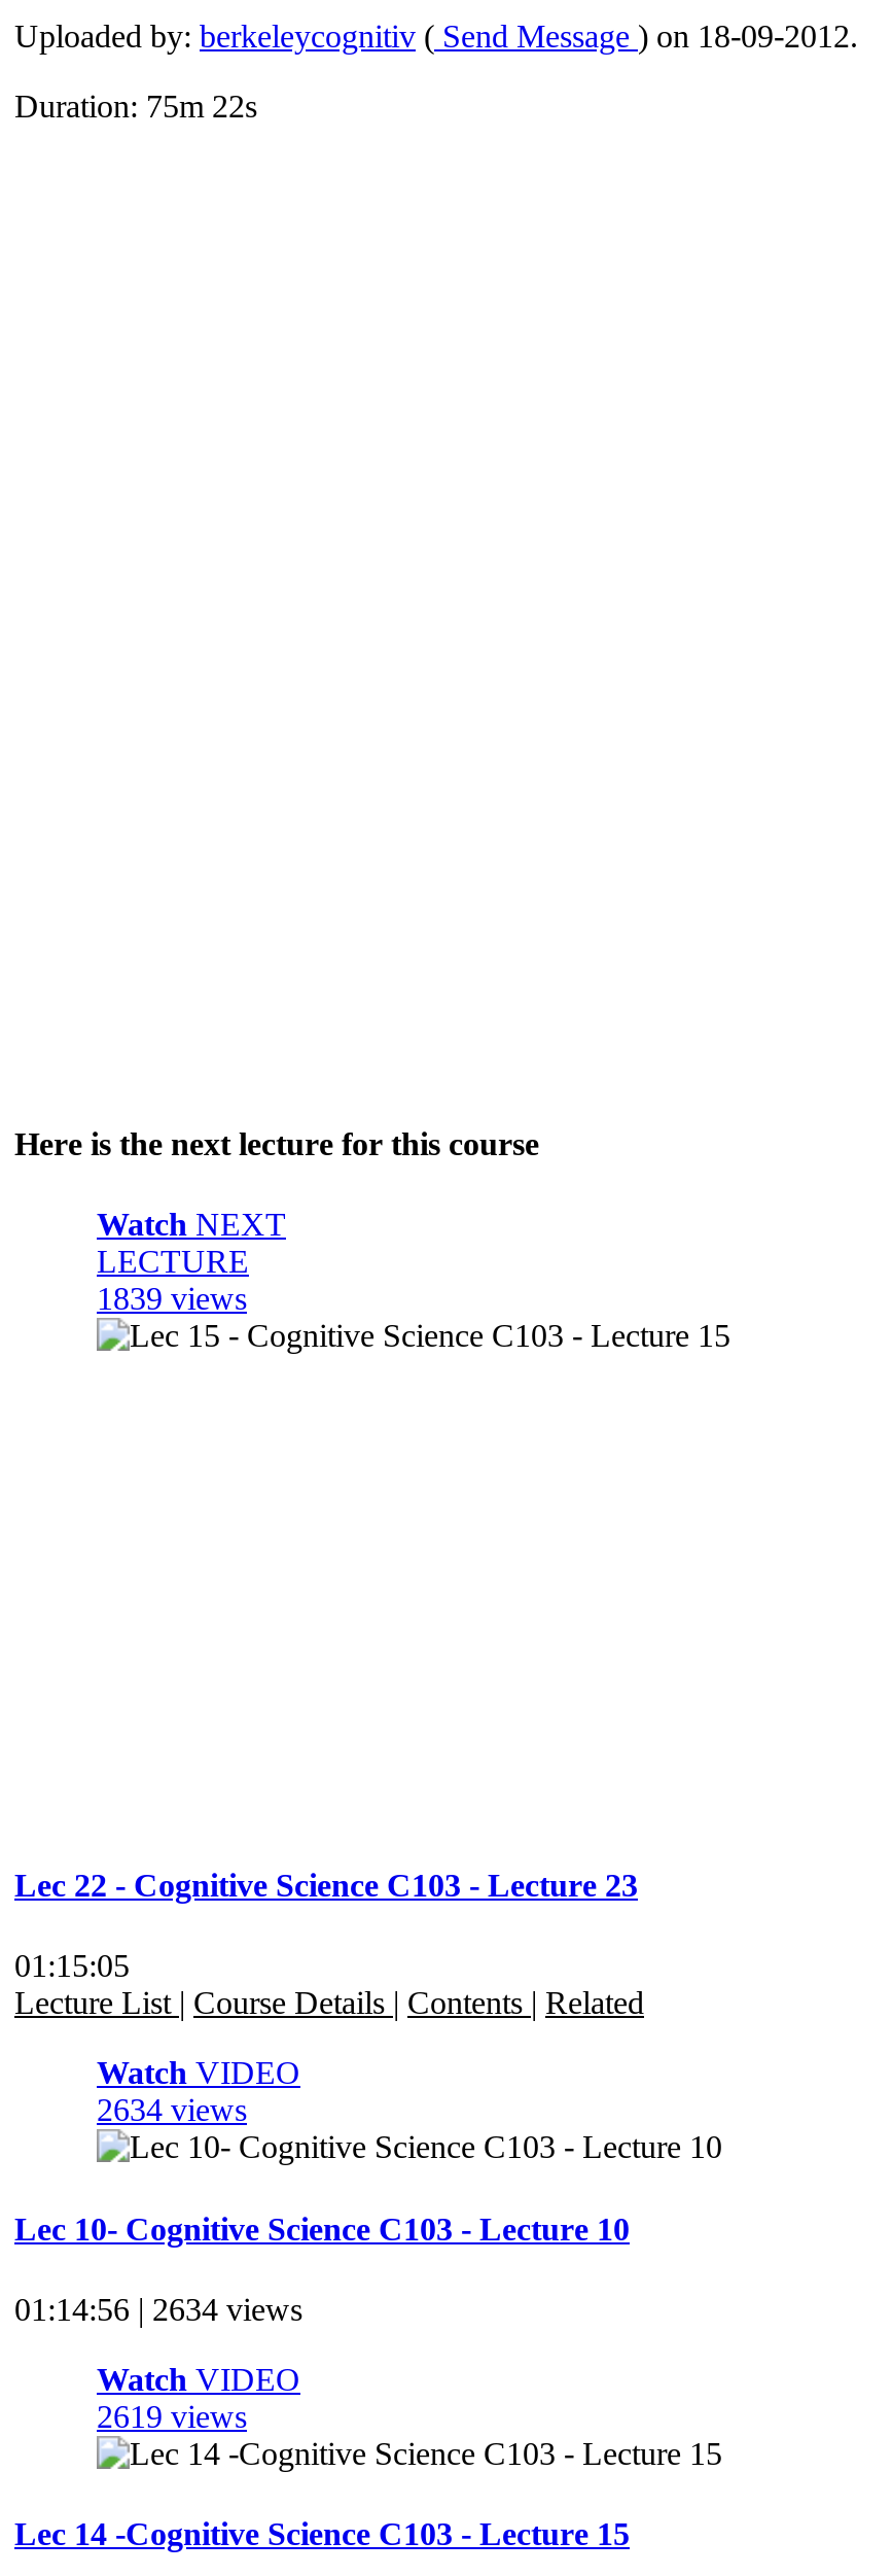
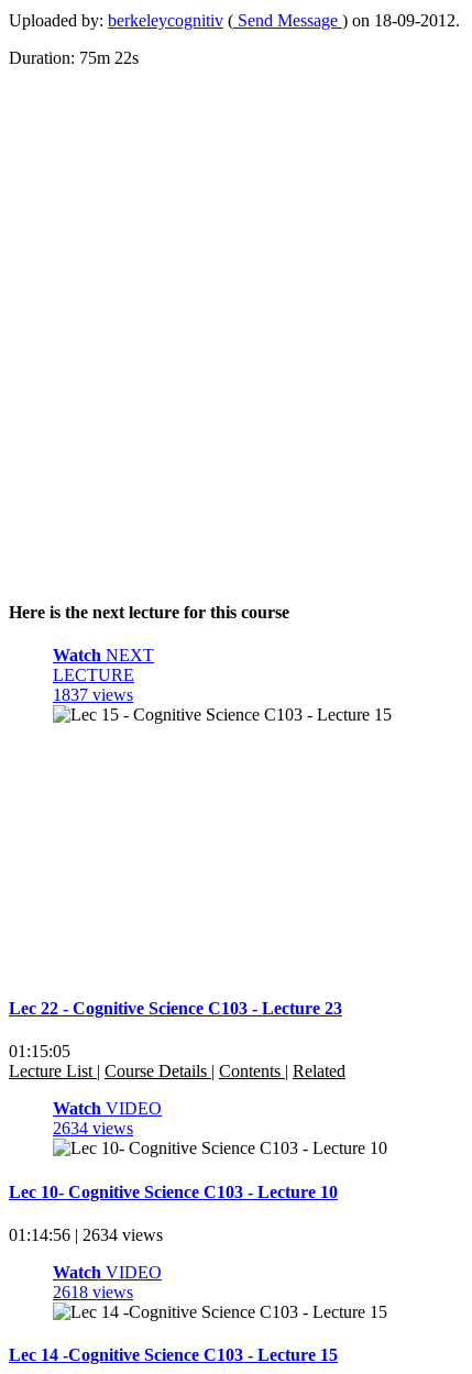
[97,1281,247,1316] 1839 views -> [53,685,133,704] 1837 views
[97,2399,247,2434] 2619 views -> [53,1283,133,1301] 2618 views

